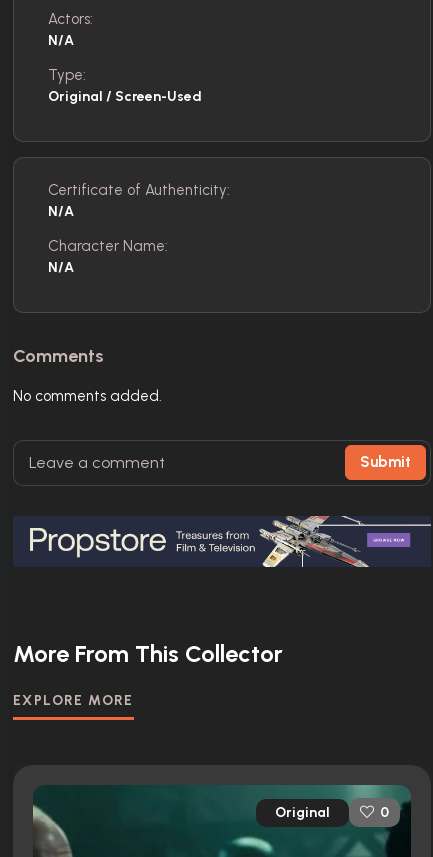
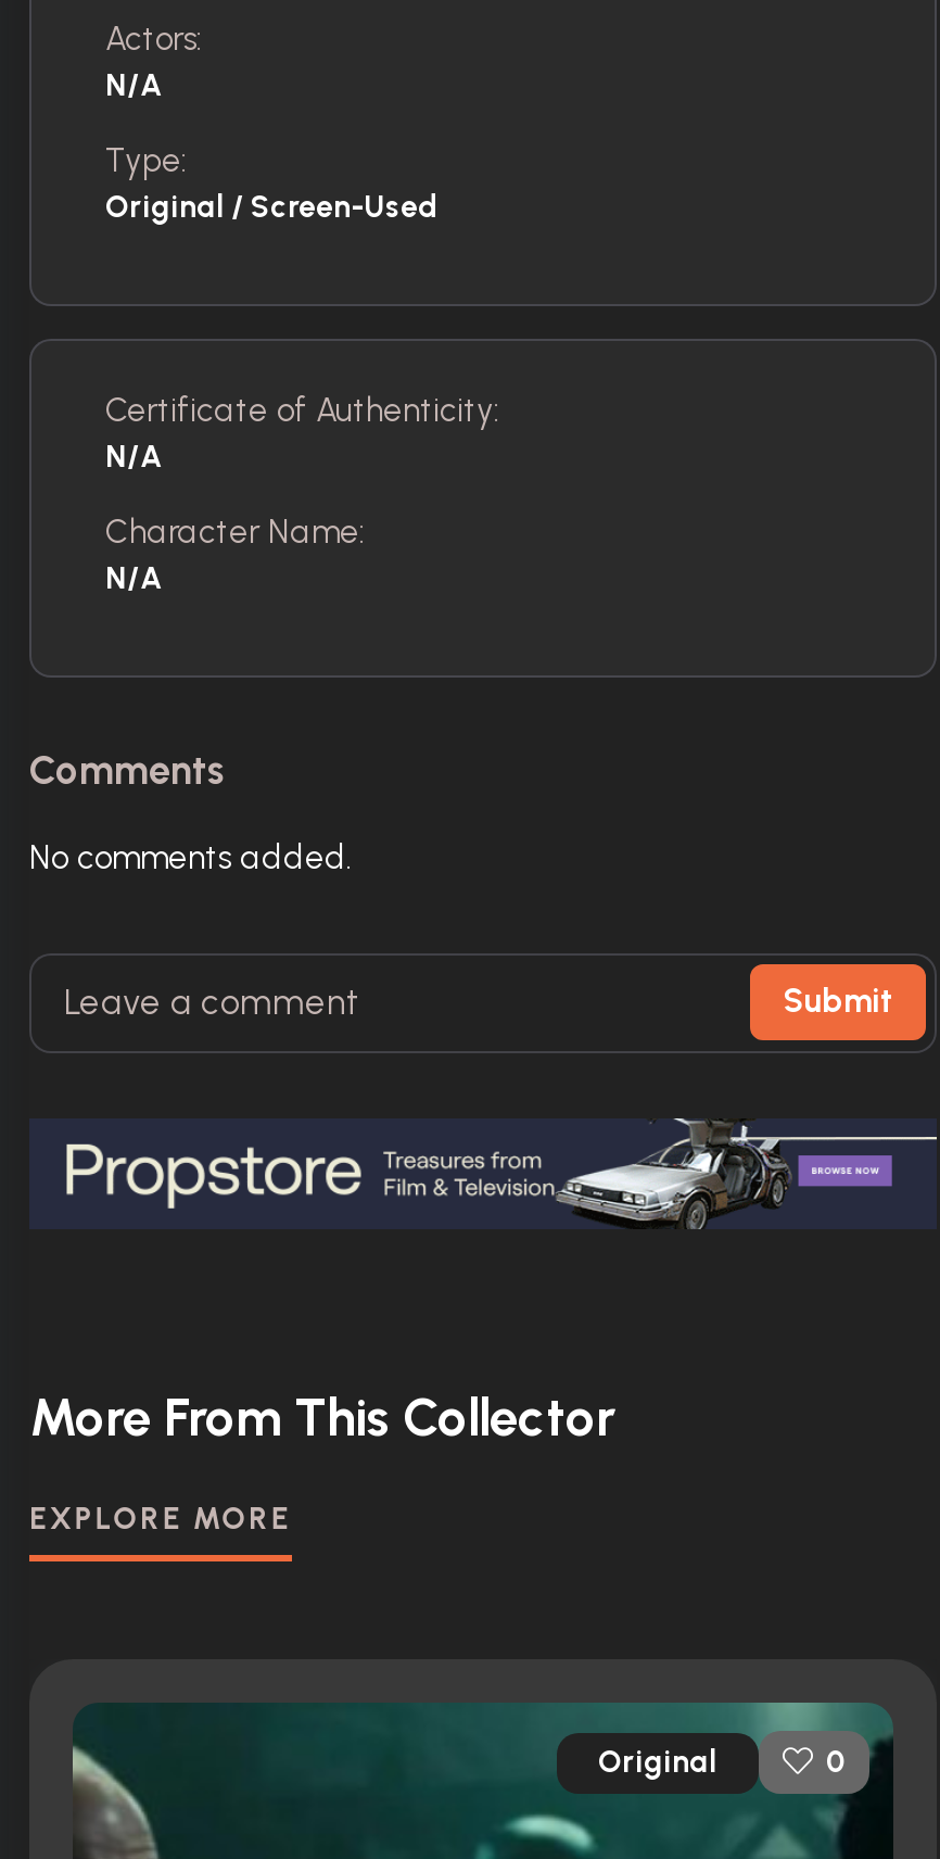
[256,515,369,568] [image] -> [557,1118,798,1229] [image]

